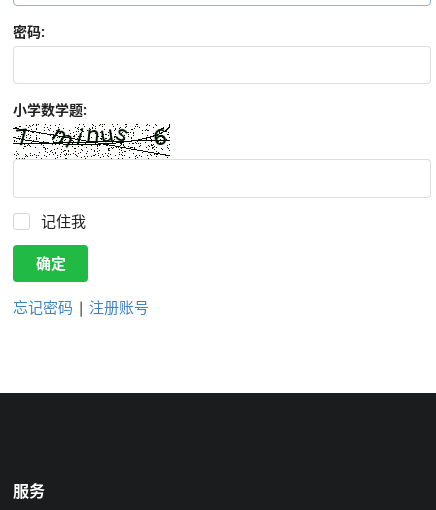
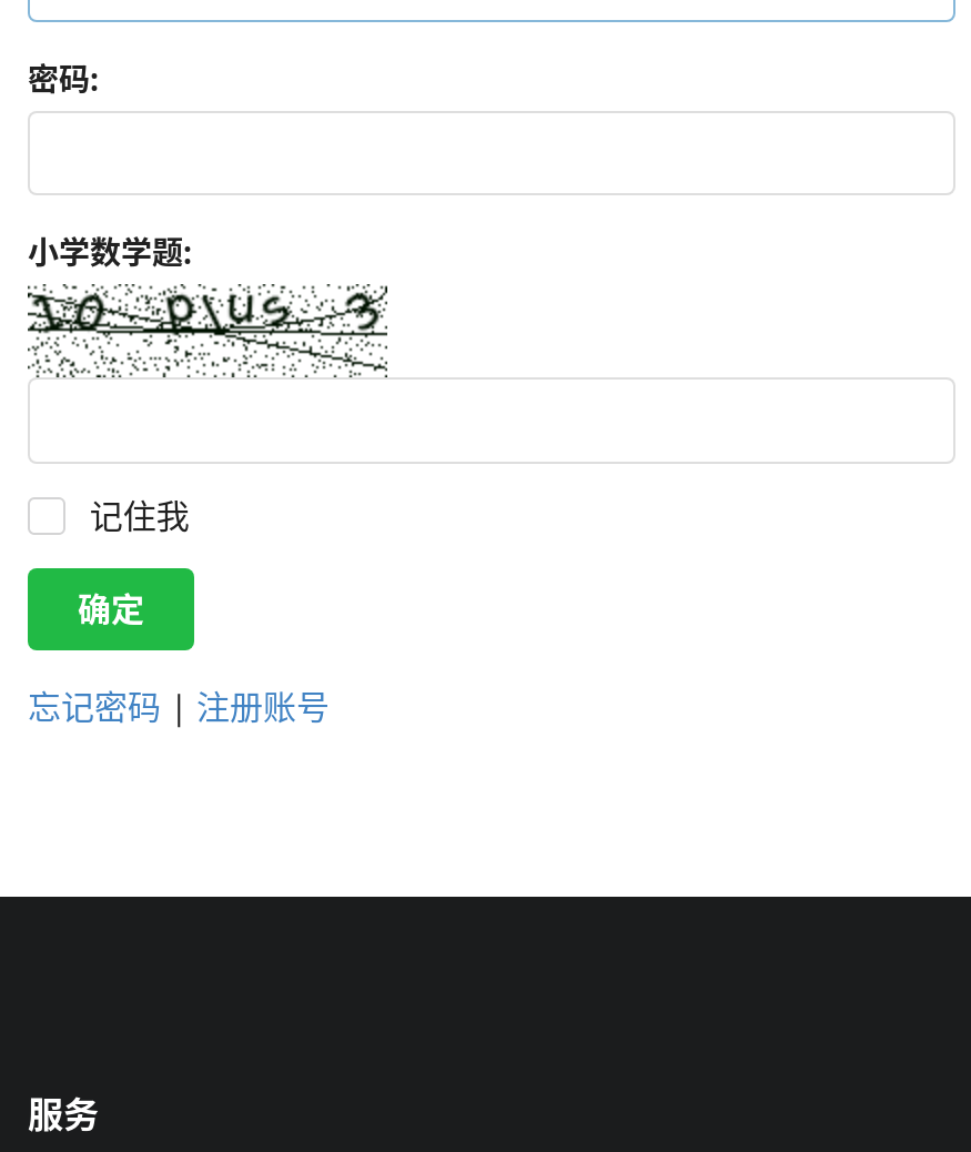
[15,124,174,159] [image] -> [32,284,390,380] [image]

